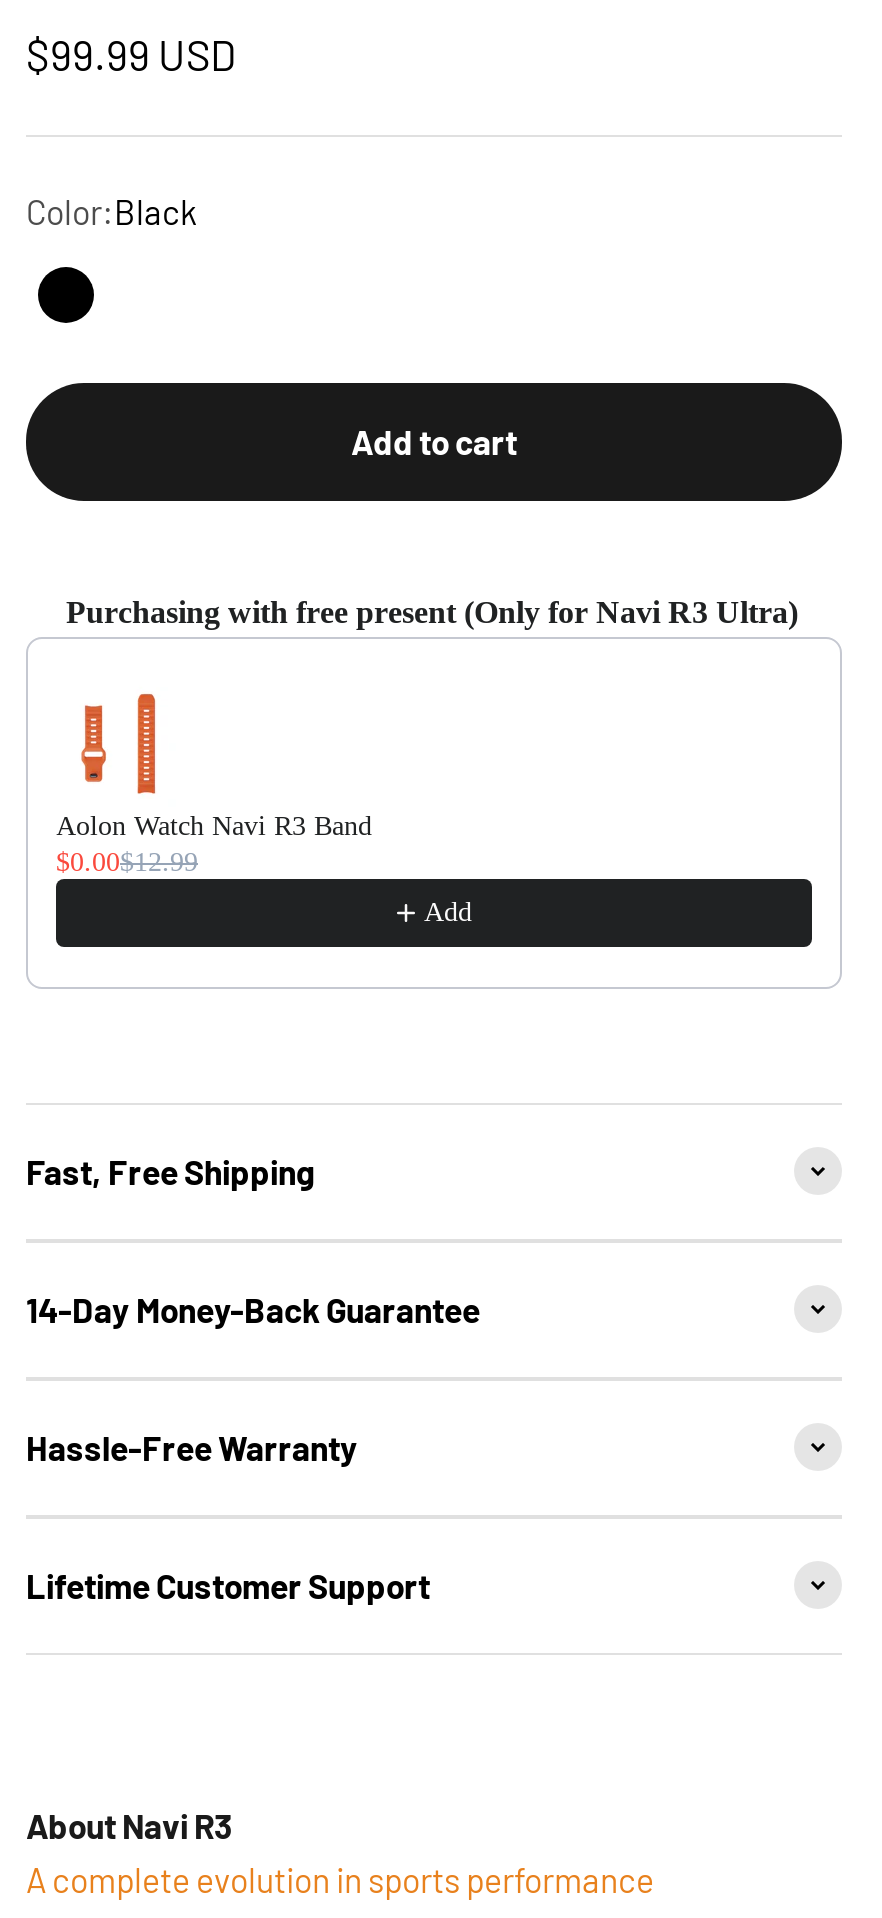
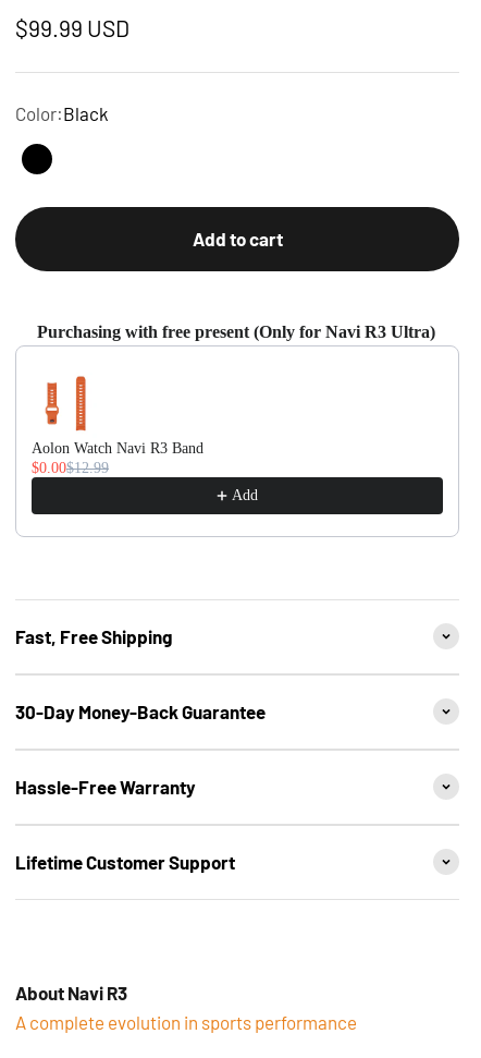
[26,1289,480,1329] 14-Day Money-Back Guarantee -> [15,700,266,722] 30-Day Money-Back Guarantee

